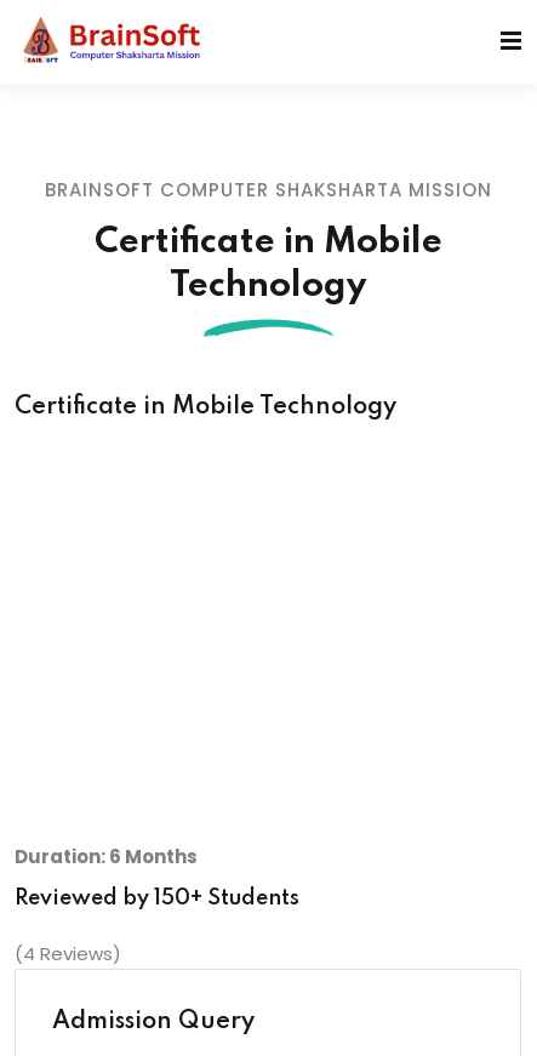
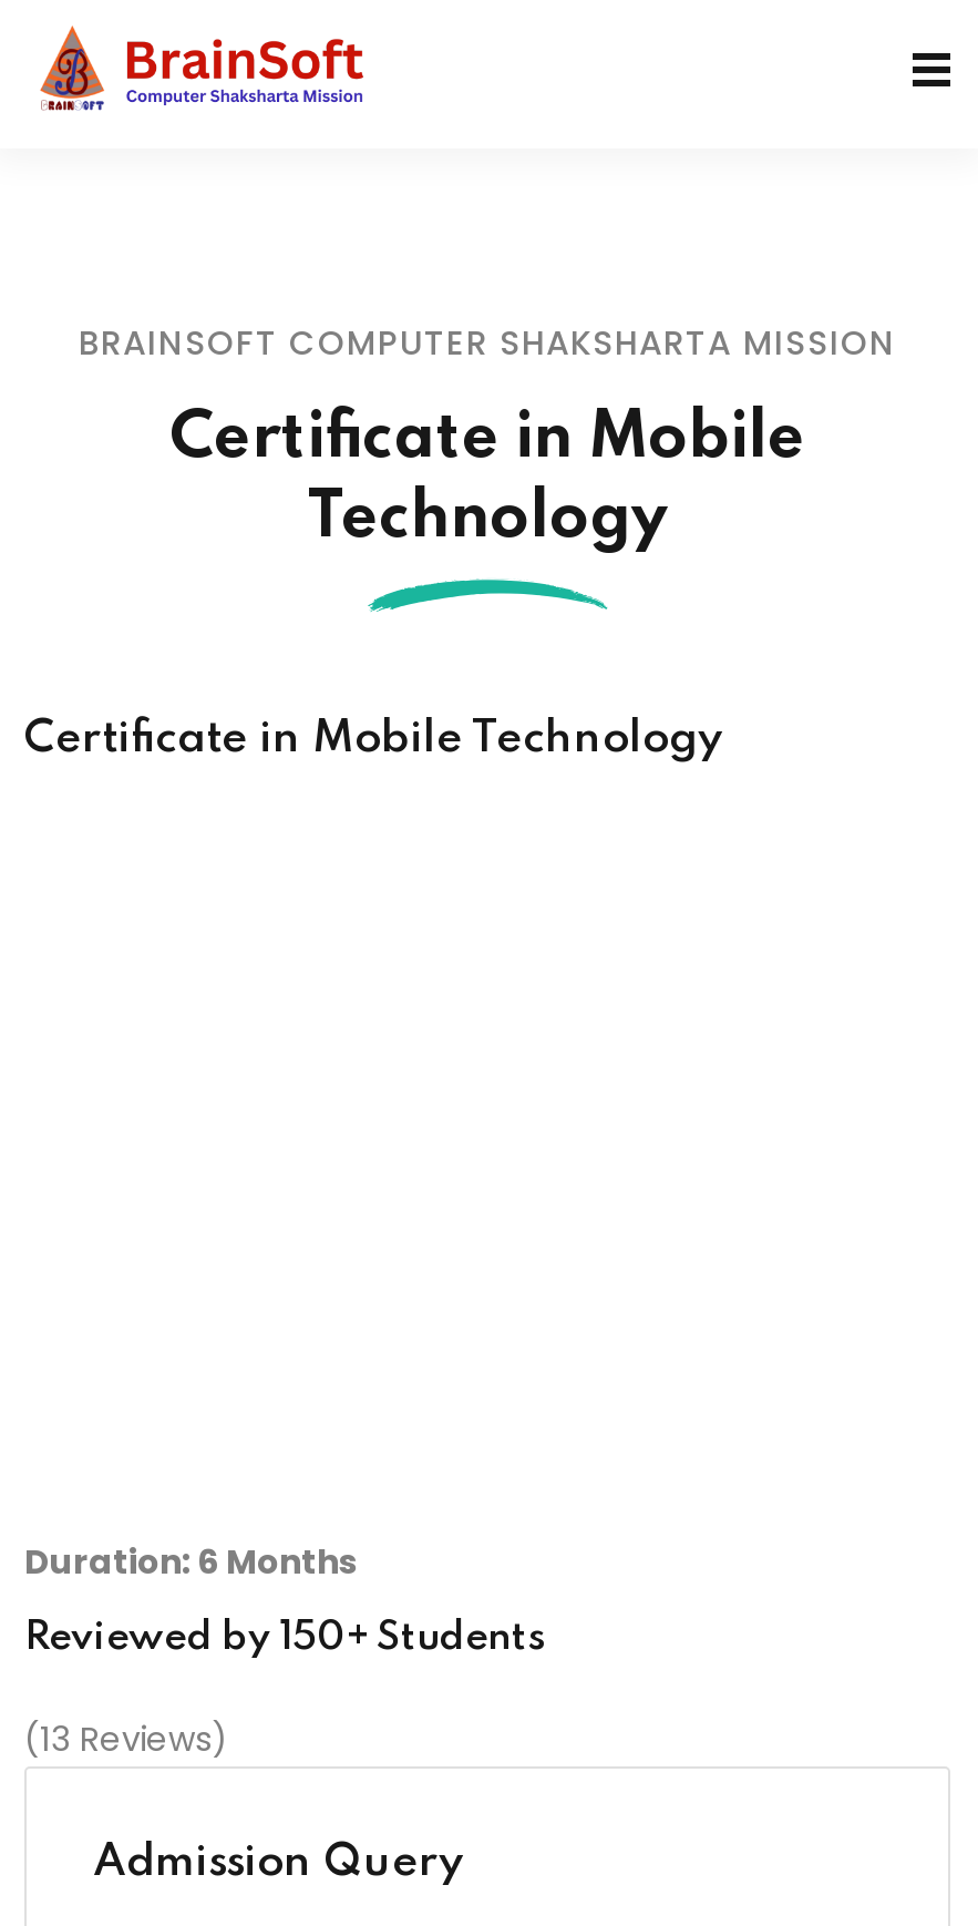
[15,941,121,967] (4 Reviews) -> [24,1716,228,1763] (13 Reviews)

